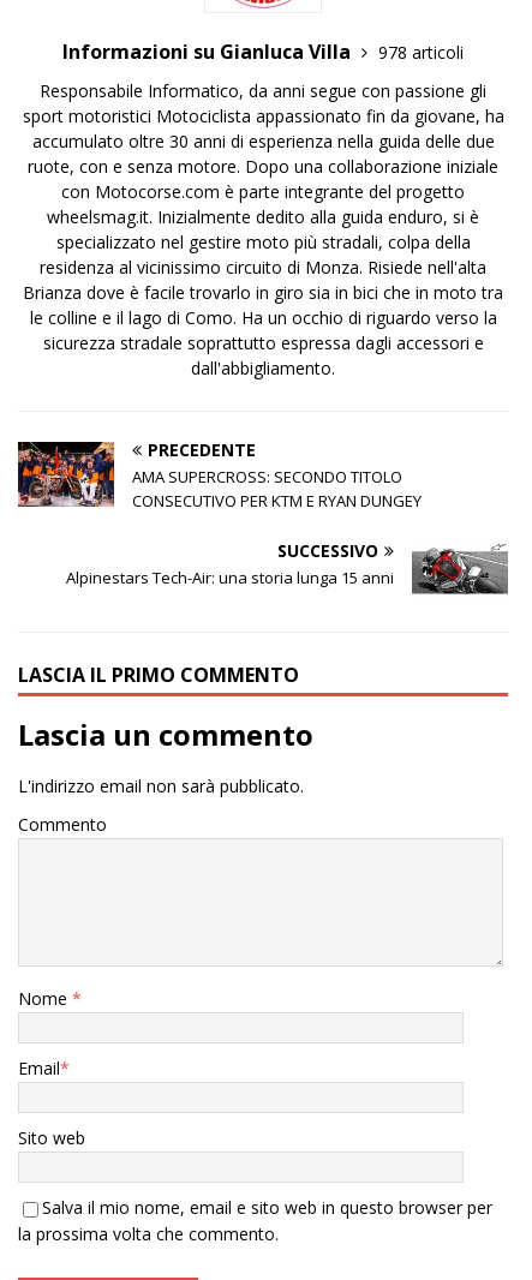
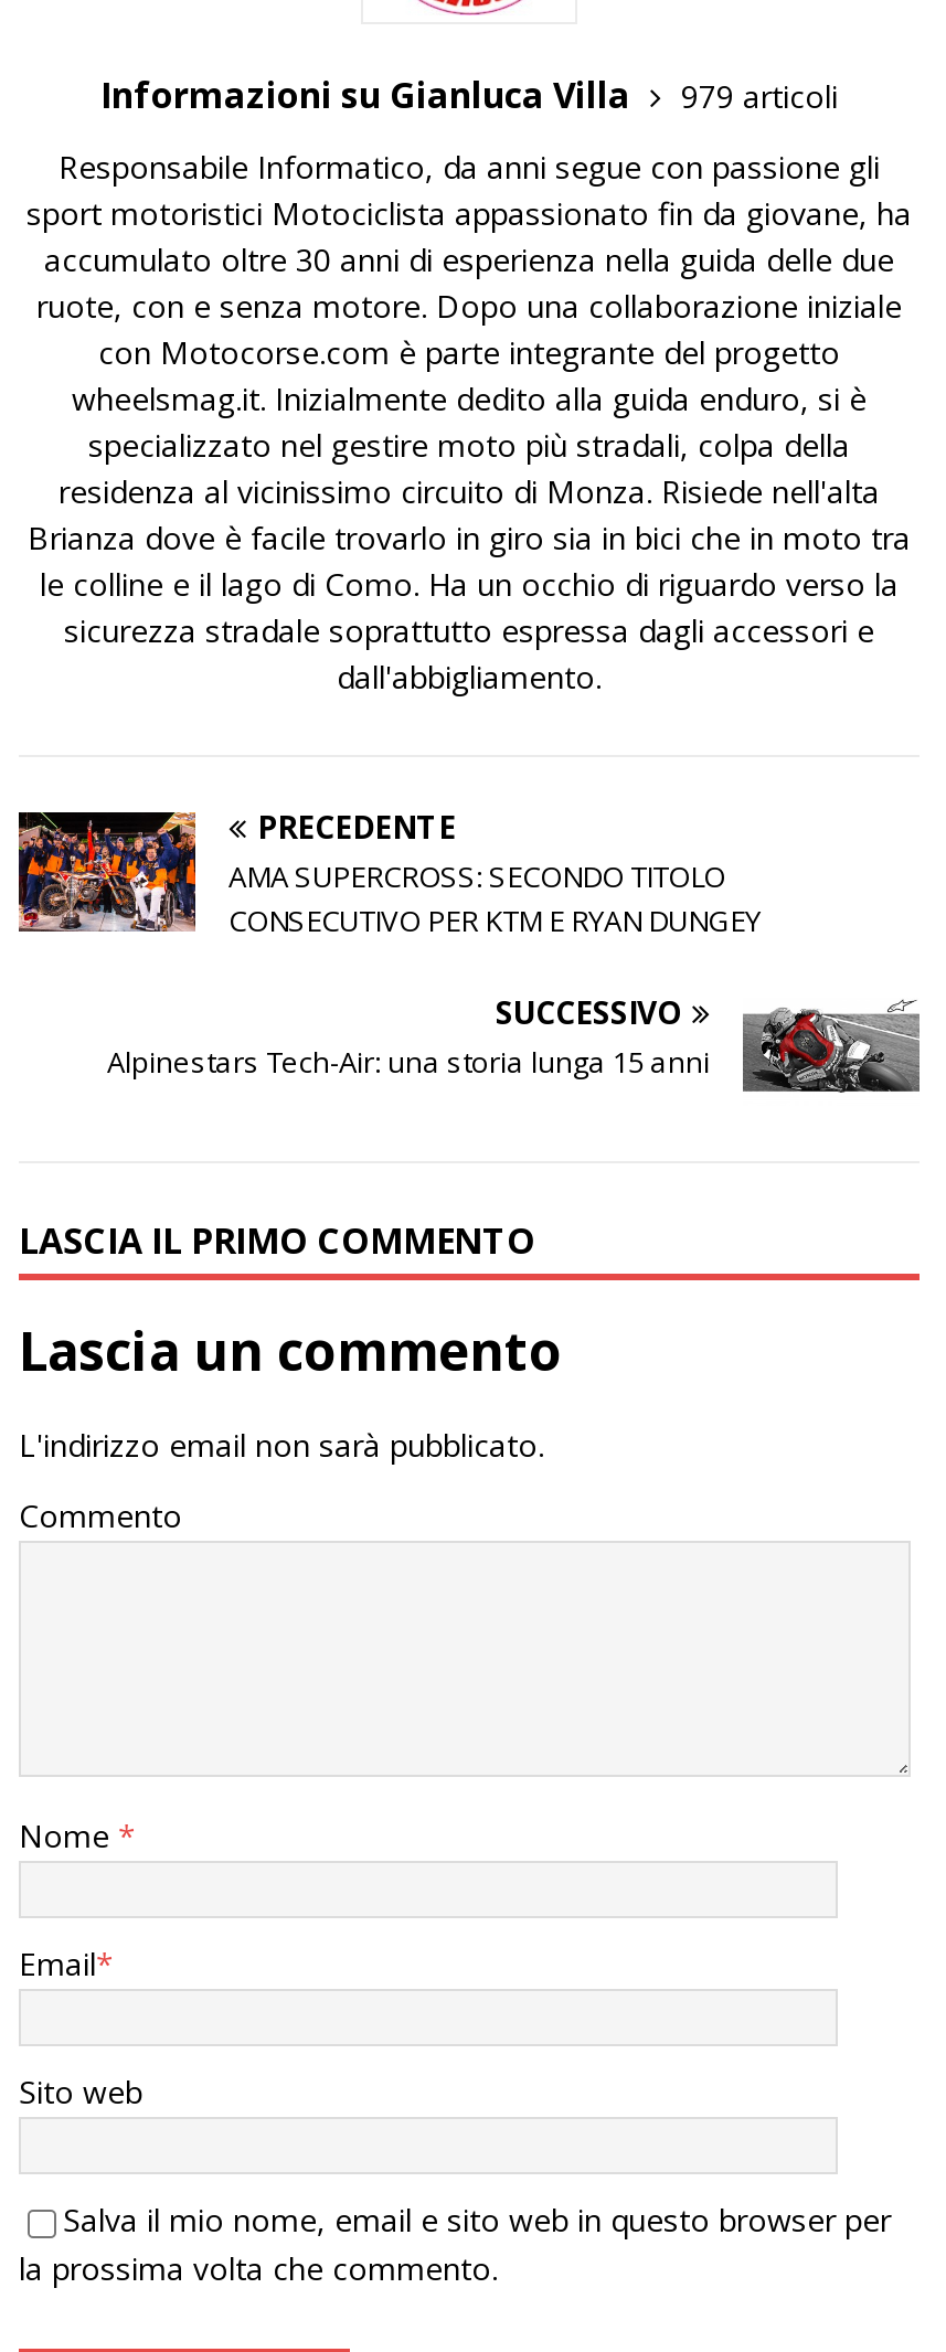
[62,39,464,65] Informazioni su Gianluca Villa 978 articoli -> [100,71,838,120] Informazioni su Gianluca Villa 979 articoli

